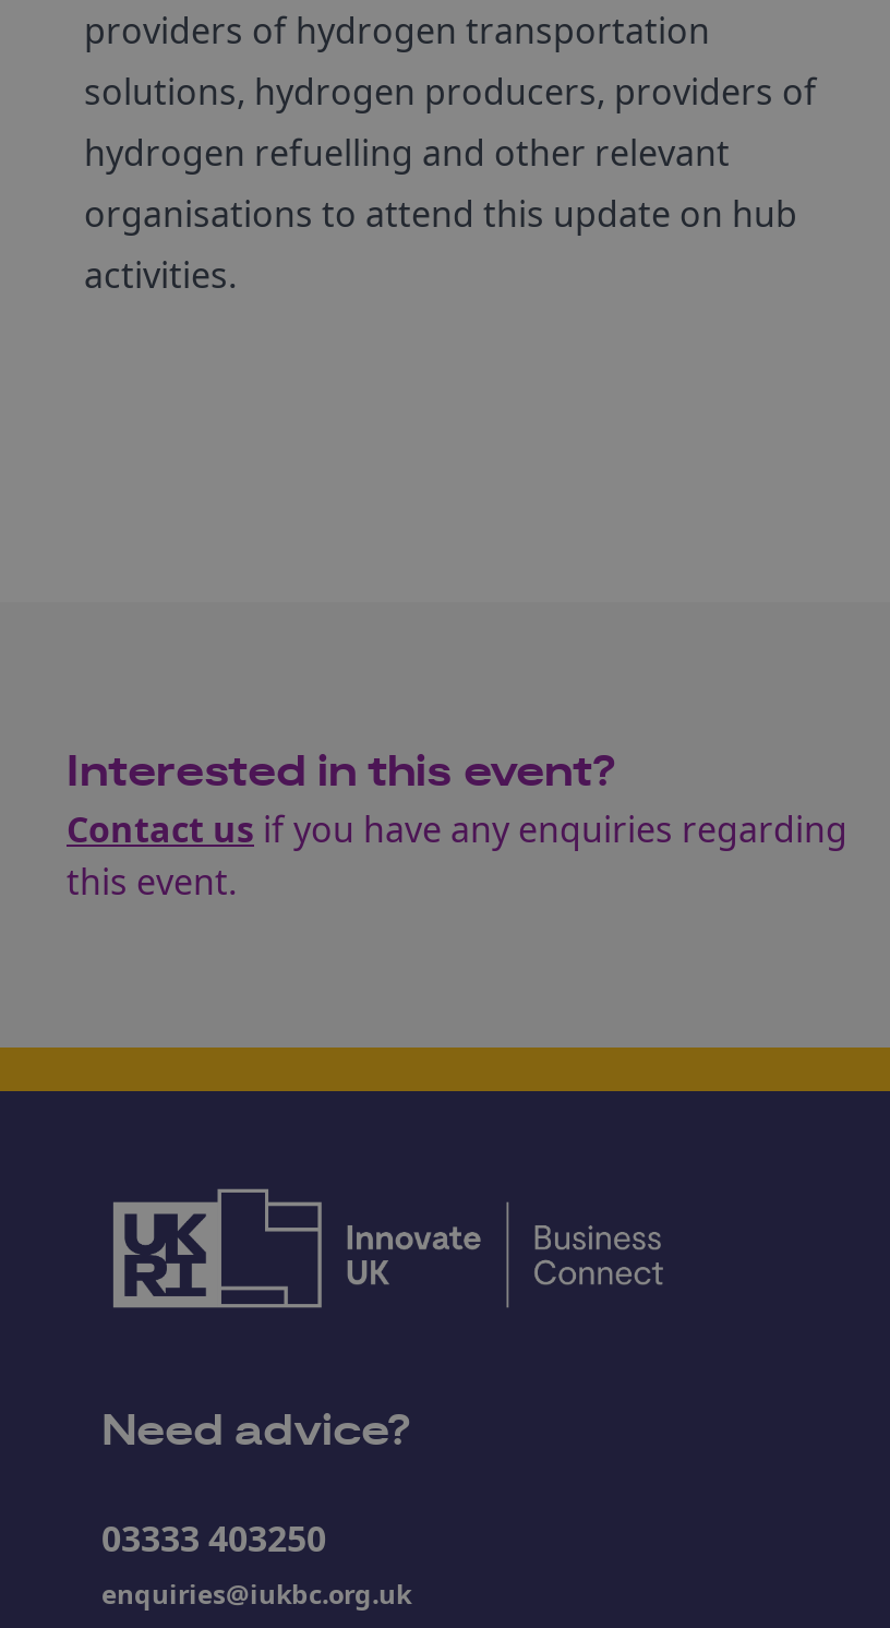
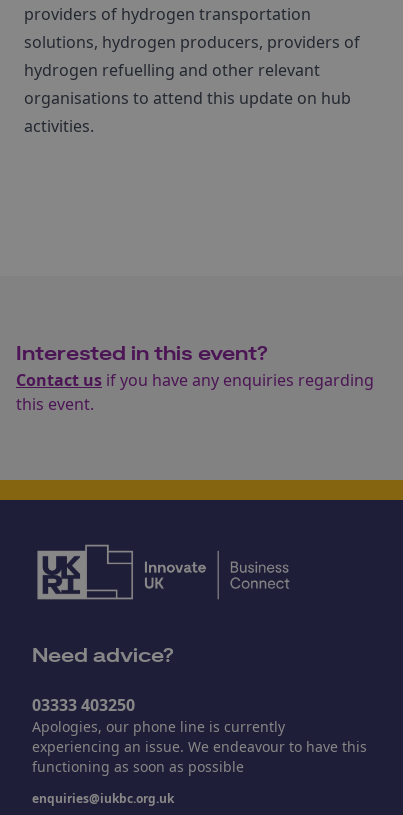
none -> [32,717,367,776] Apologies, our phone line is currently | experiencing an issue. We endeavour to have this | functioning as soon as possible

